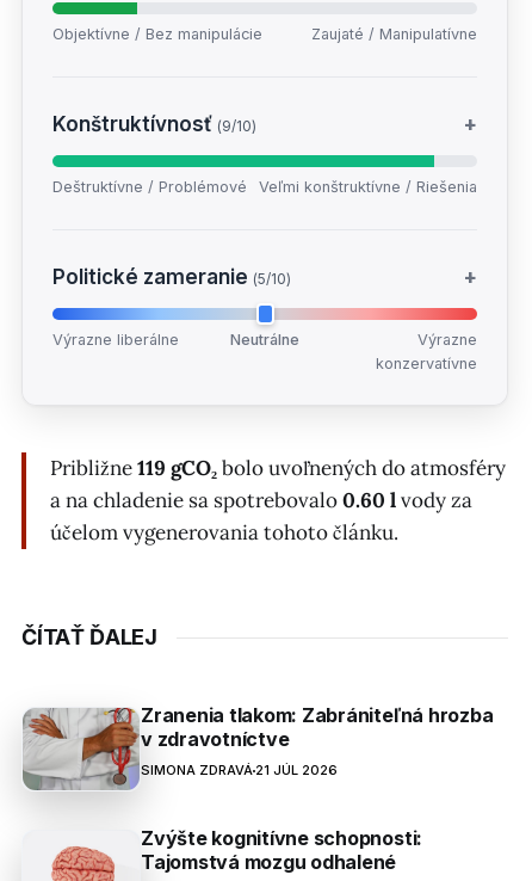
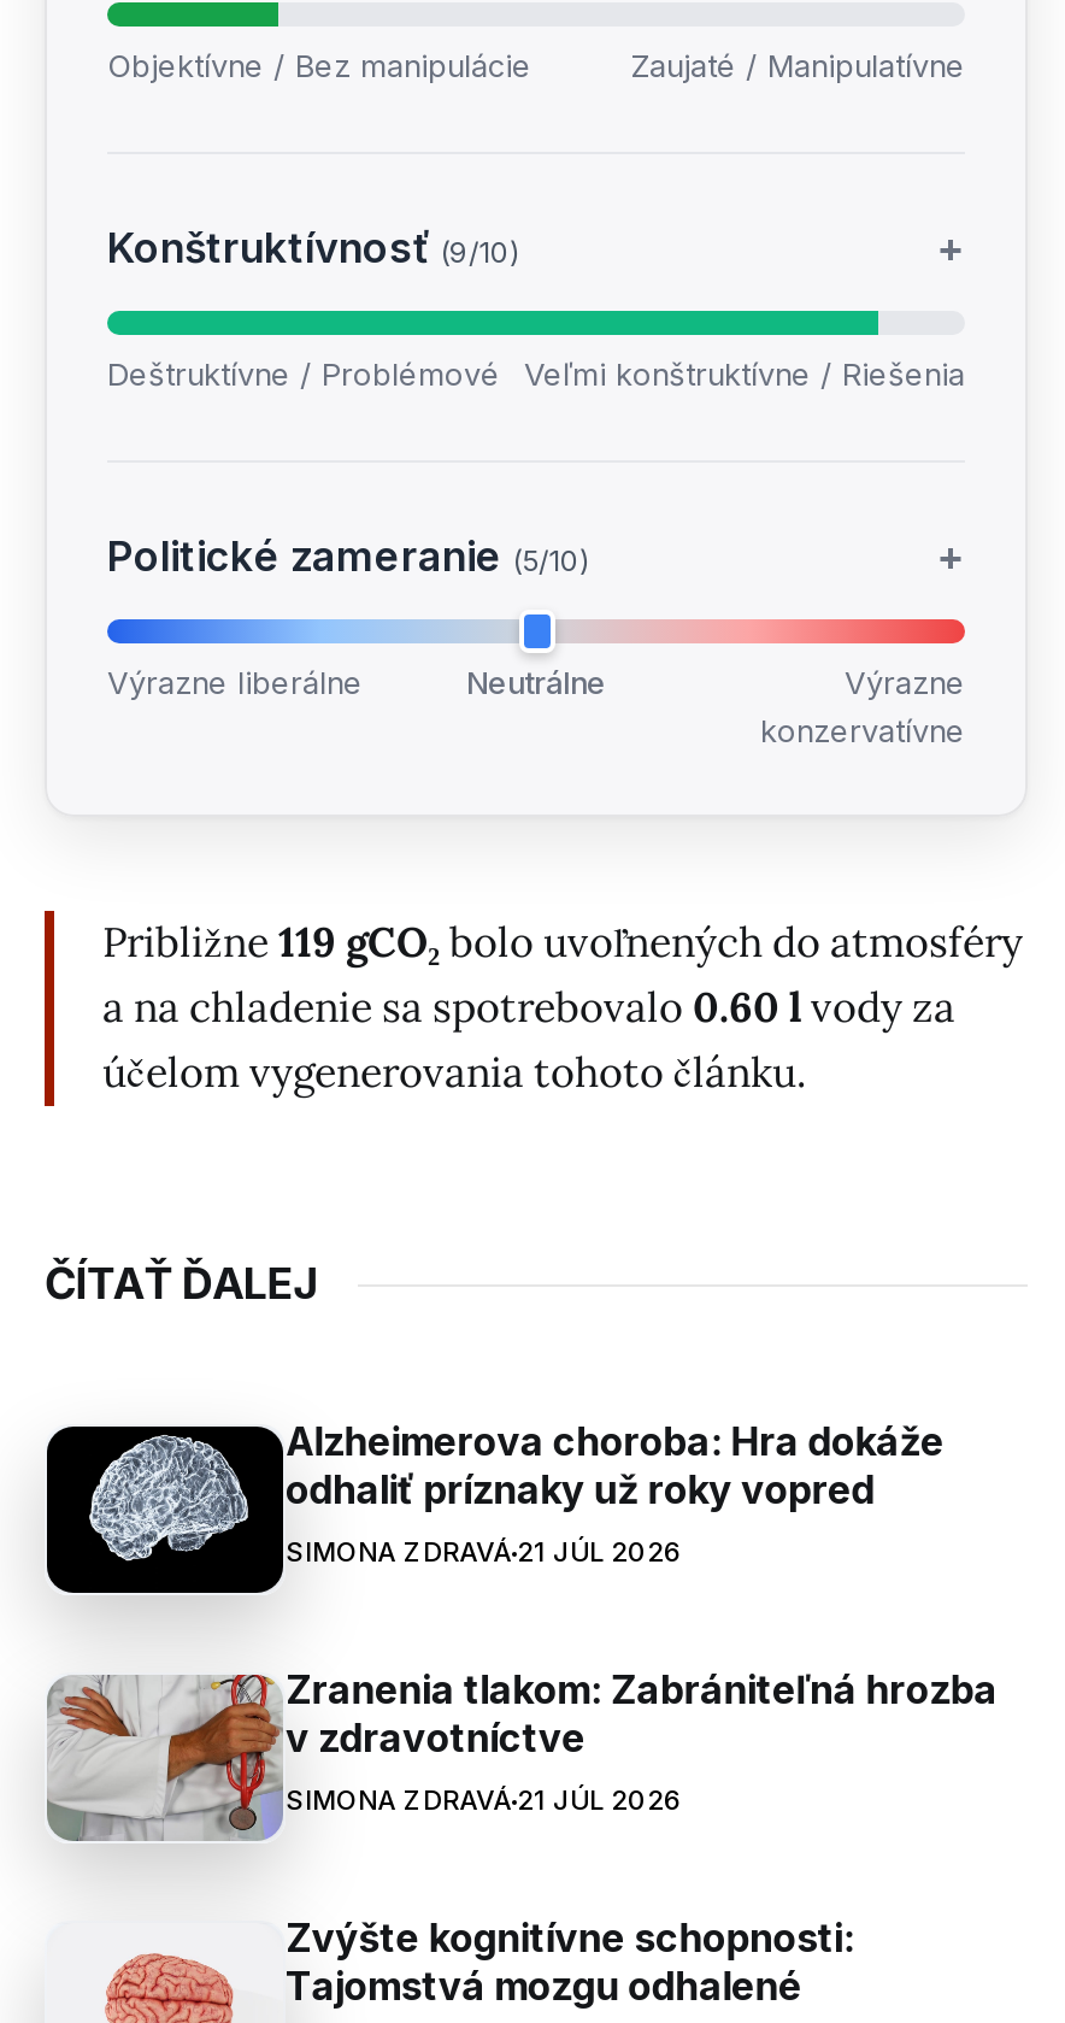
none -> [45,1418,944,1593] [image] | Alzheimerova choroba: Hra dokáže | odhaliť príznaky už roky vopred | SIMONA ZDRAVÁ 21 JÚL 2026

